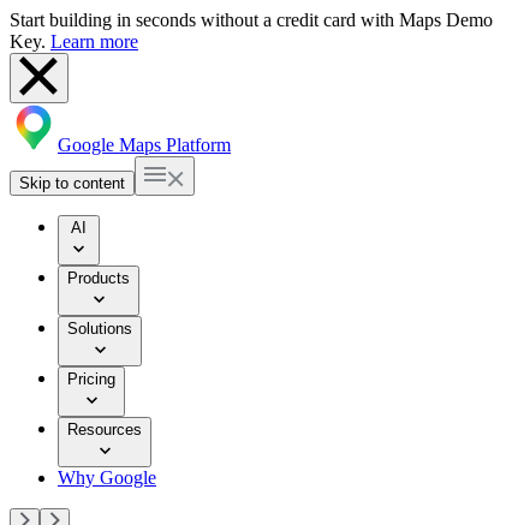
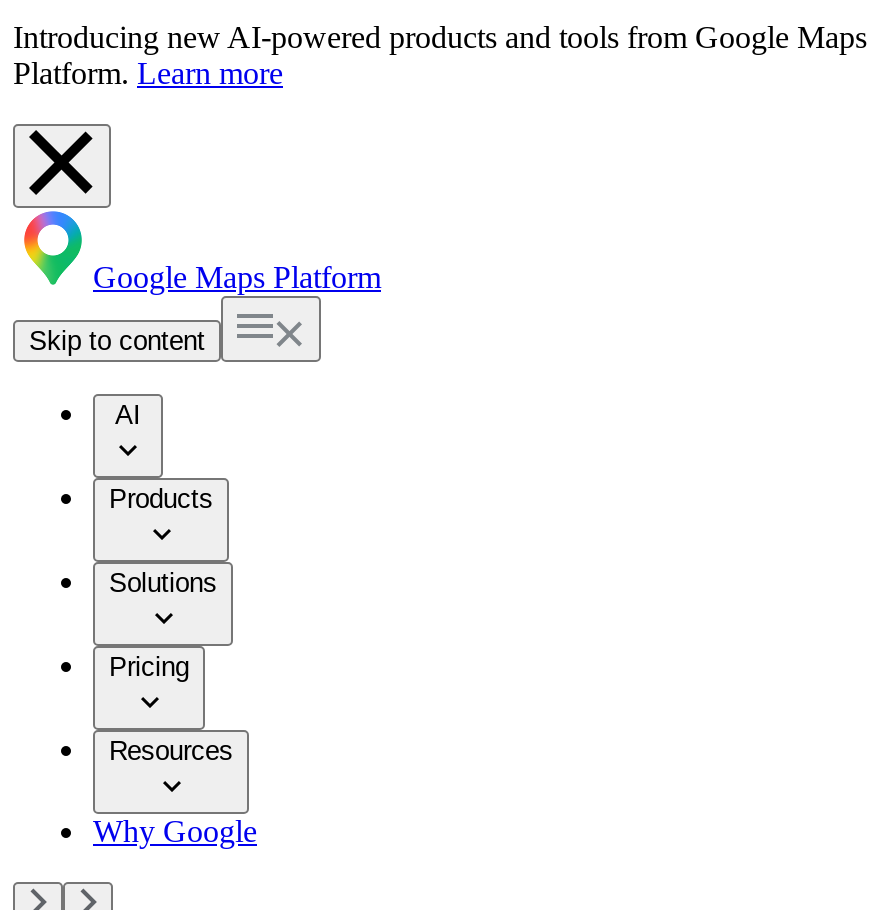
[10,10,493,52] Start building in seconds without a credit card with Maps Demo | Key. Learn more -> [13,20,867,90] Introducing new AI-powered products and tools from Google Maps | Platform. Learn more

